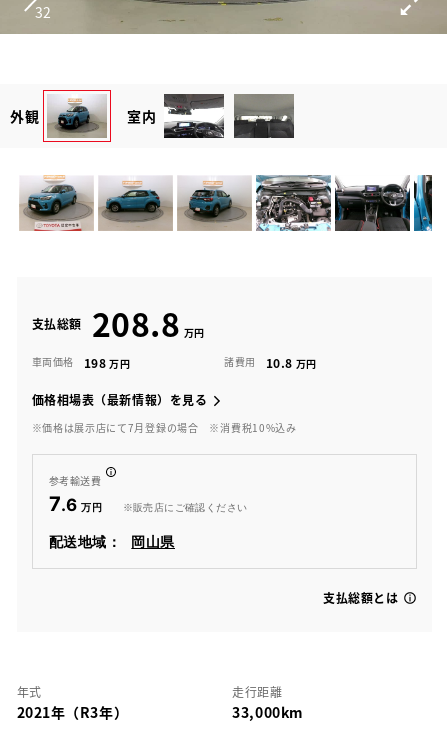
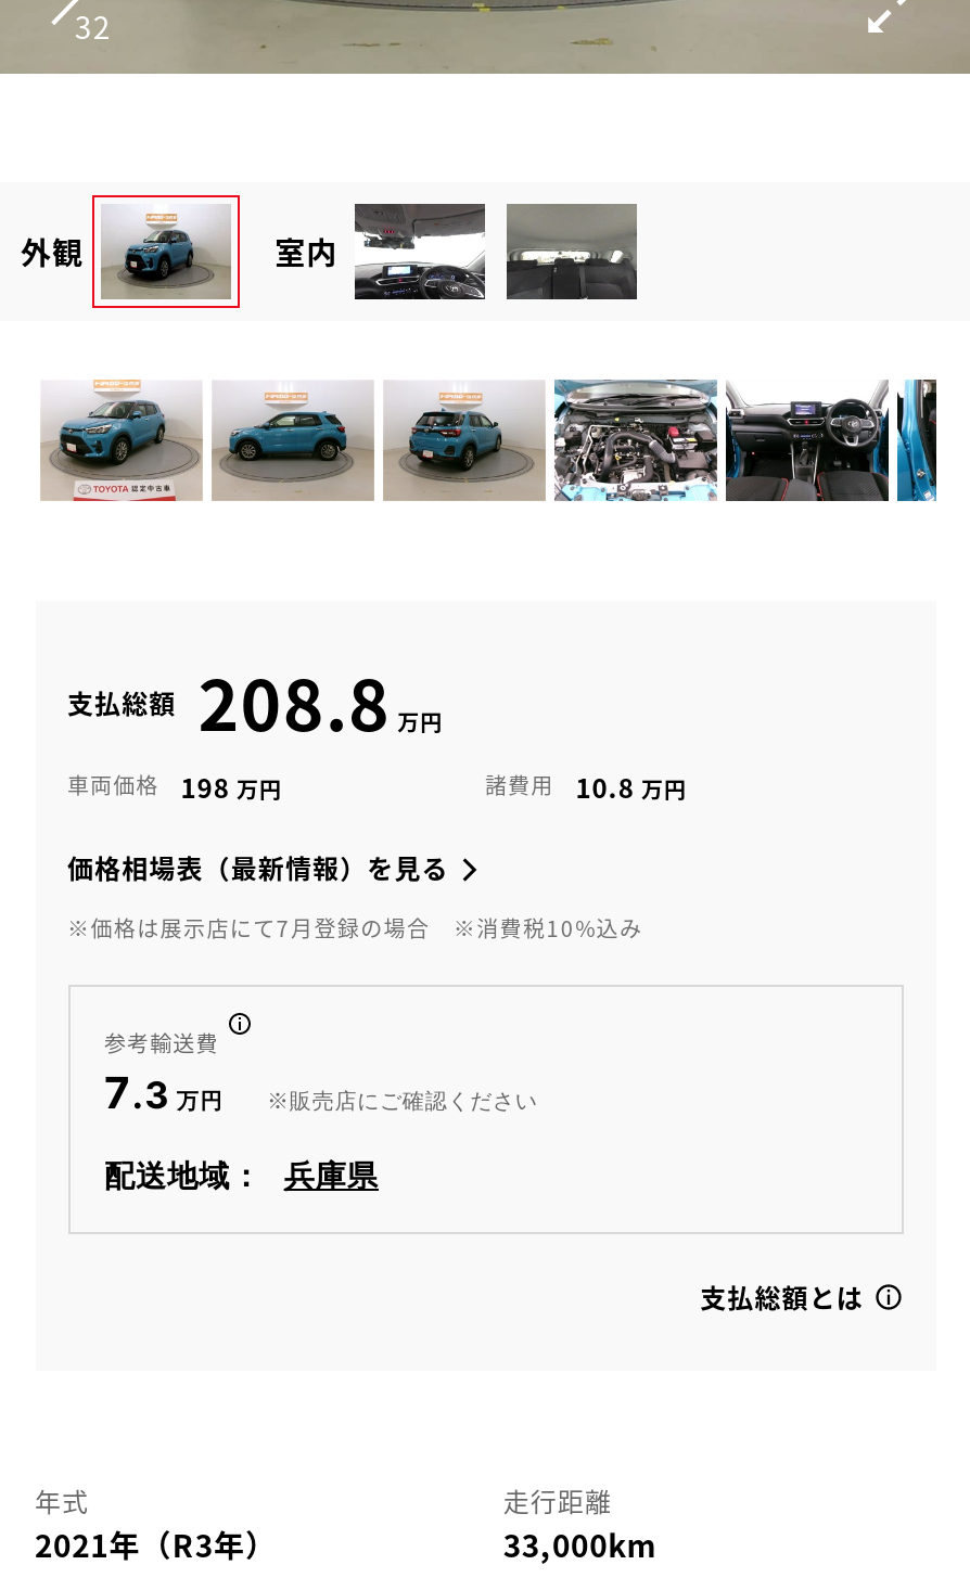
[48,492,78,516] 7.6 -> [104,1068,170,1120] 7.3
[131,535,175,550] 岡山県 -> [284,1161,379,1193] 兵庫県

